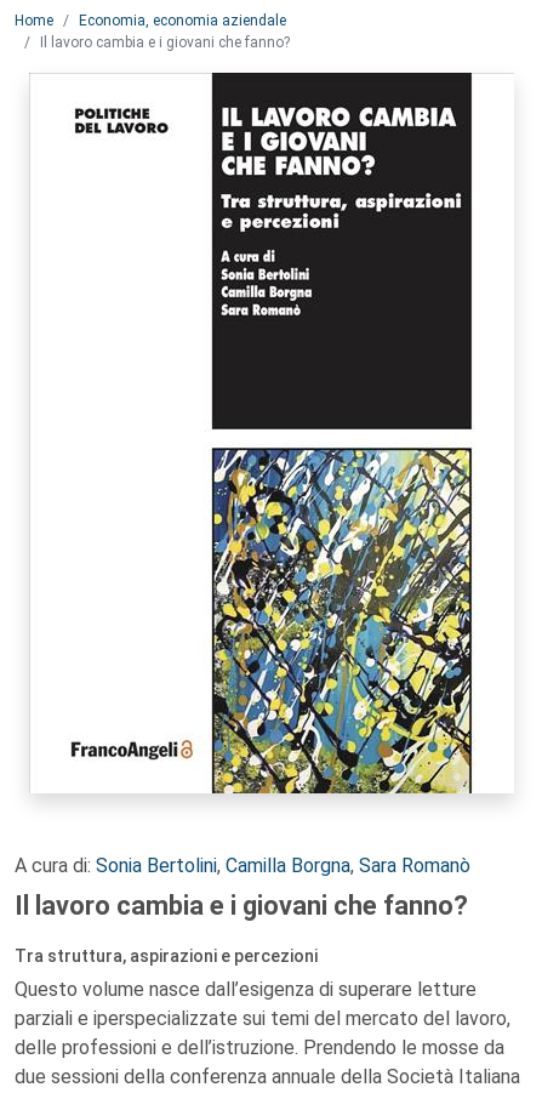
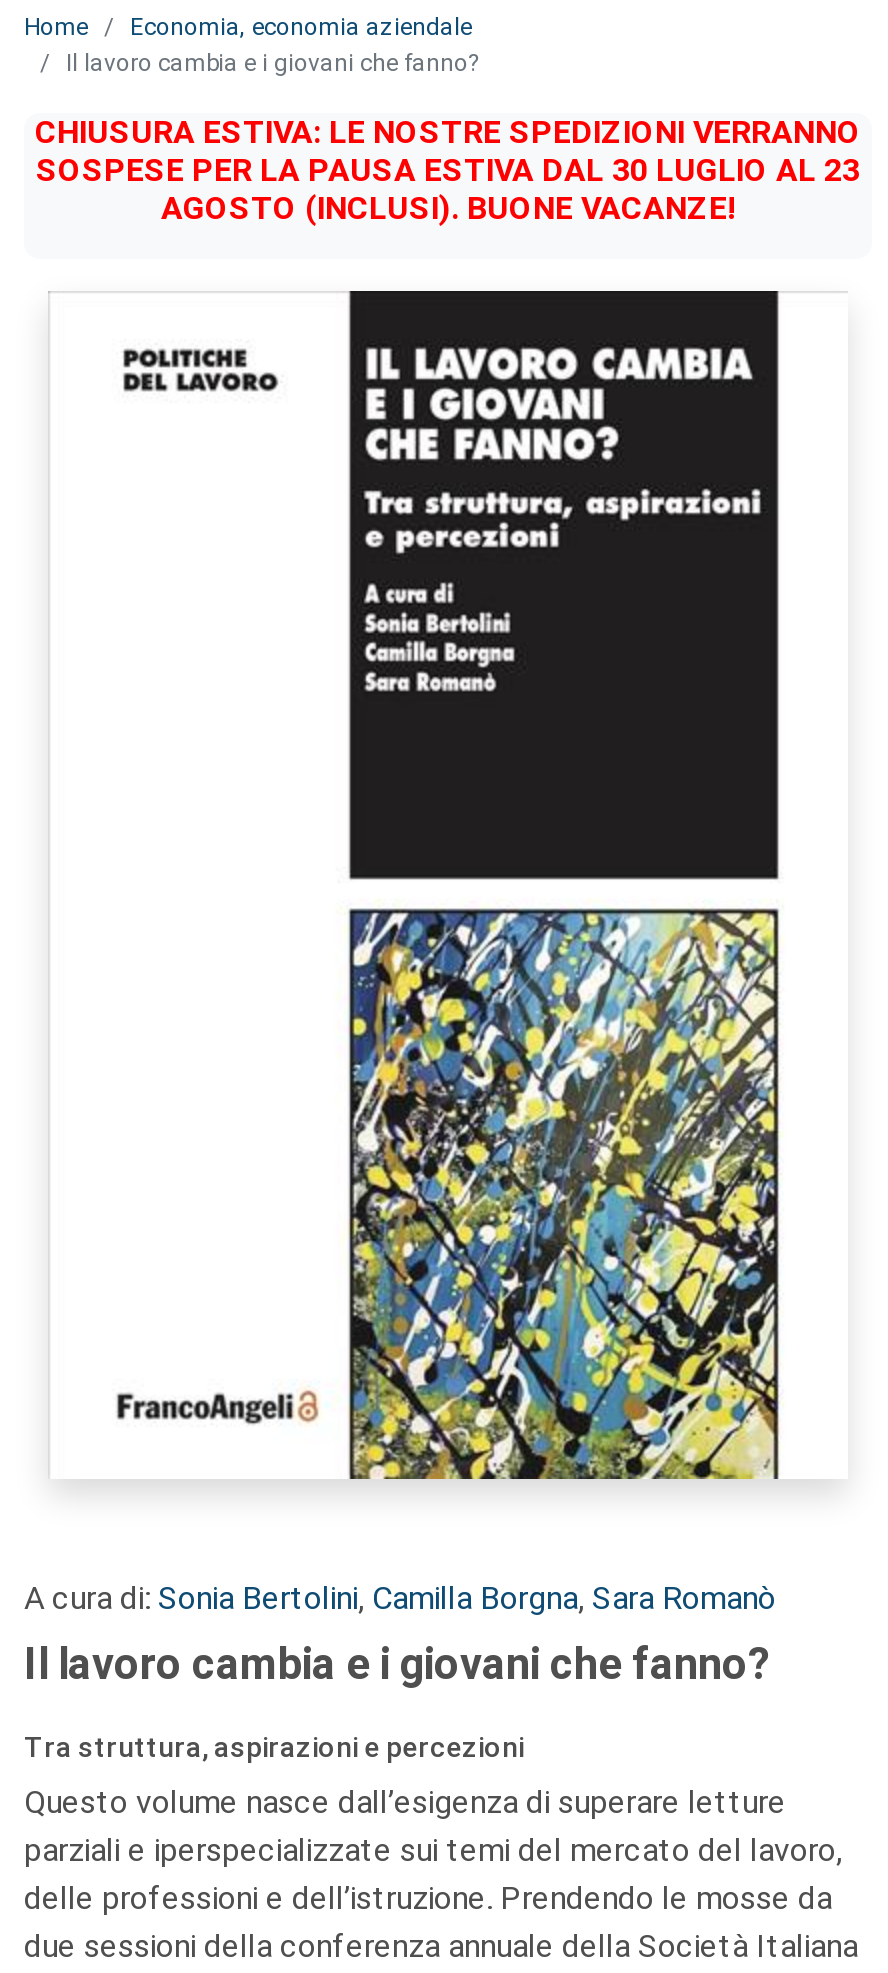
none -> [35,113,861,227] CHIUSURA ESTIVA: LE NOSTRE SPEDIZIONI VERRANNO | SOSPESE PER LA PAUSA ESTIVA DAL 30 LUGLIO AL 23 | AGOSTO (INCLUSI). BUONE VACANZE!

